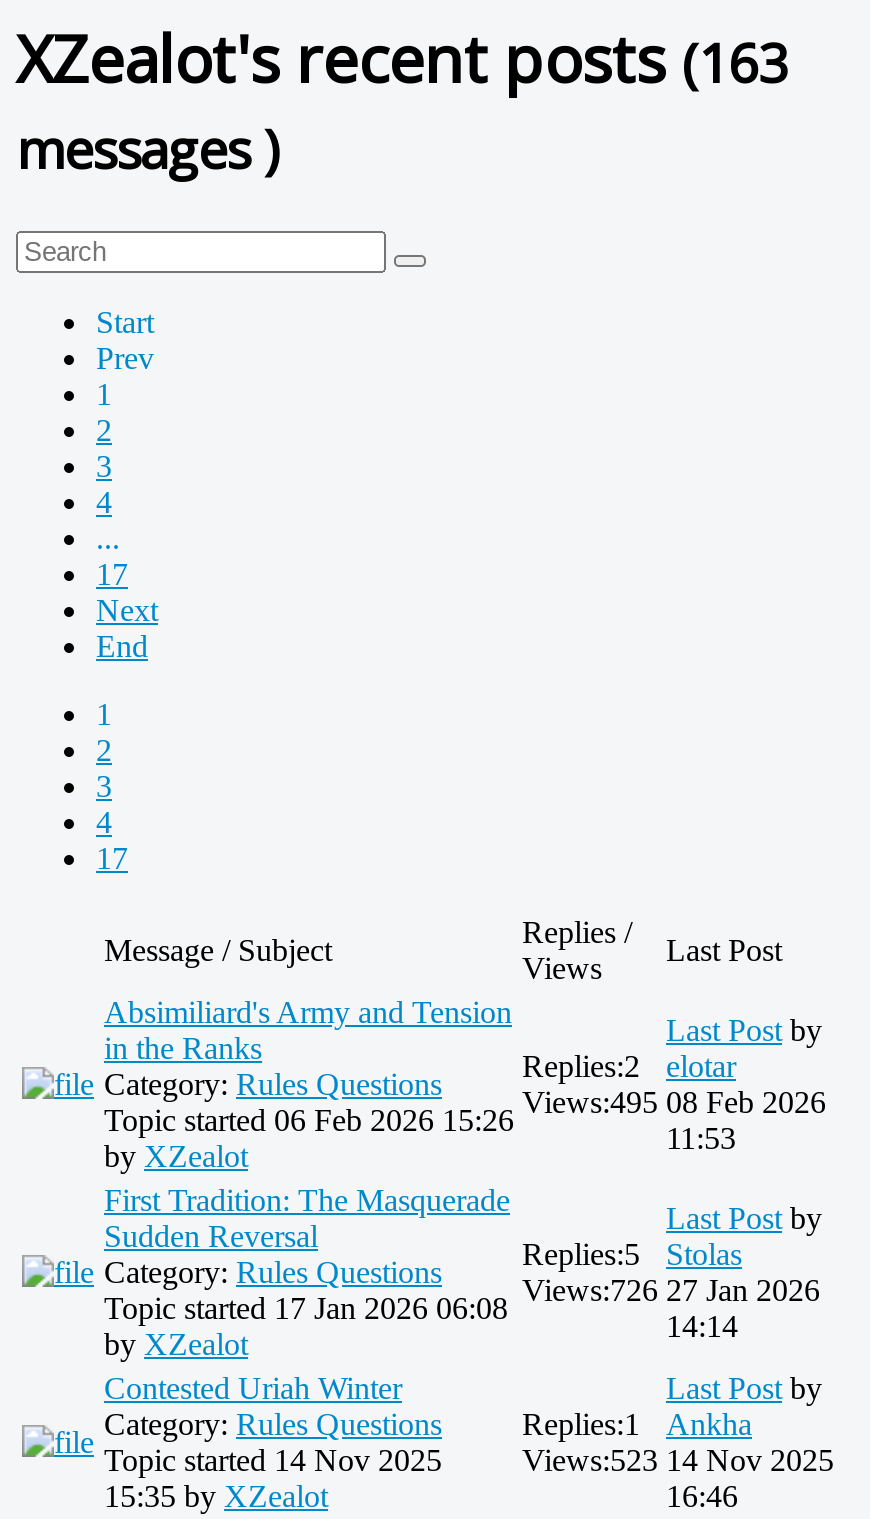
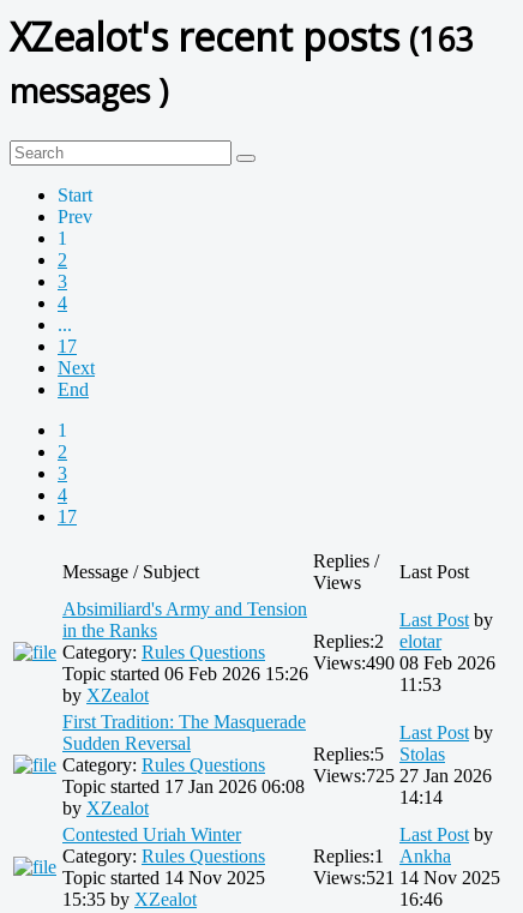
[522,1084,826,1118] Views:495 08 Feb 2026 -> [313,652,495,672] Views:490 08 Feb 2026
[522,1272,820,1306] Views:726 27 Jan 2026 -> [313,765,492,785] Views:725 27 Jan 2026
[522,1442,834,1476] Views:523 14 Nov 2025 -> [313,867,500,887] Views:521 14 Nov 2025

